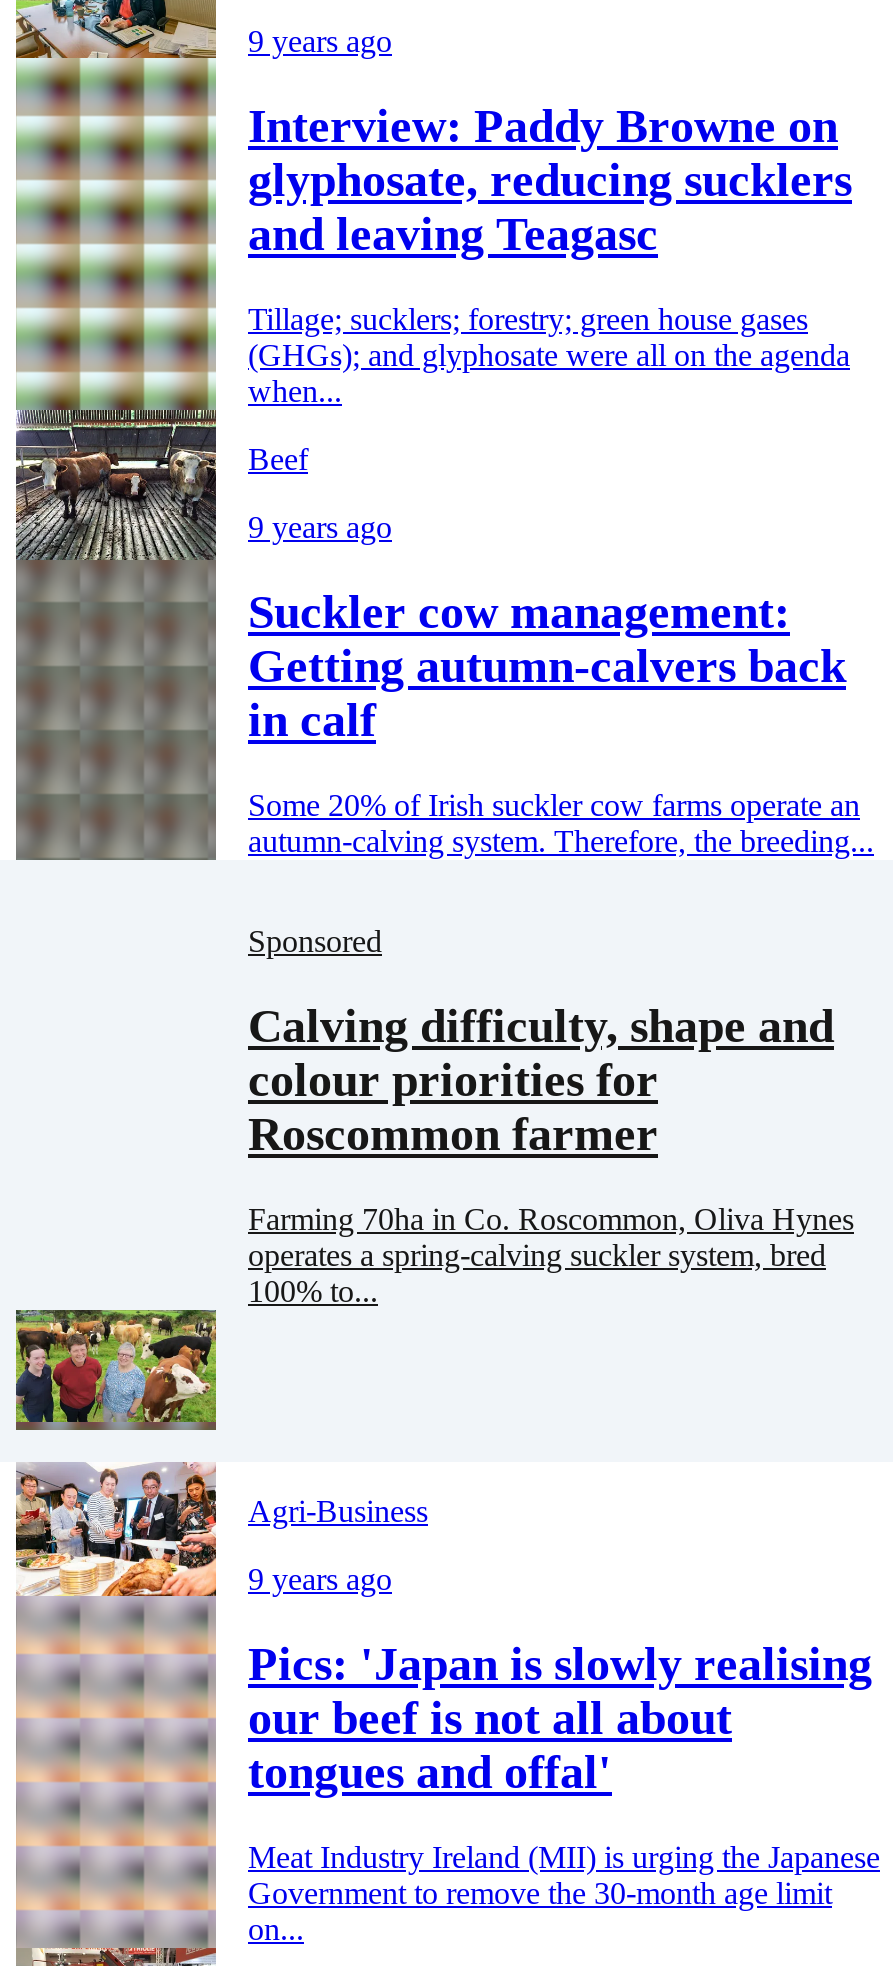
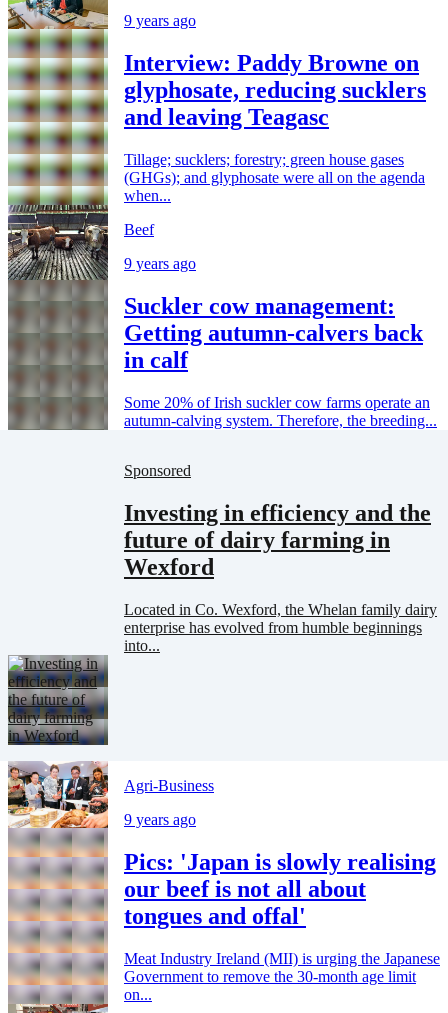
[248,1000,834,1160] Calving difficulty, shape and | colour priorities for | Roscommon farmer -> [124,500,431,580] Investing in efficiency and the | future of dairy farming in | Wexford
[248,1202,854,1308] Farming 70ha in Co. Roscommon, Oliva Hynes | operates a spring-calving suckler system, bred | 100% to... -> [124,601,437,654] Located in Co. Wexford, the Whelan family dairy | enterprise has evolved from humble beginnings | into...
[14,1308,218,1430] [image] -> [7,655,109,745] [image]

